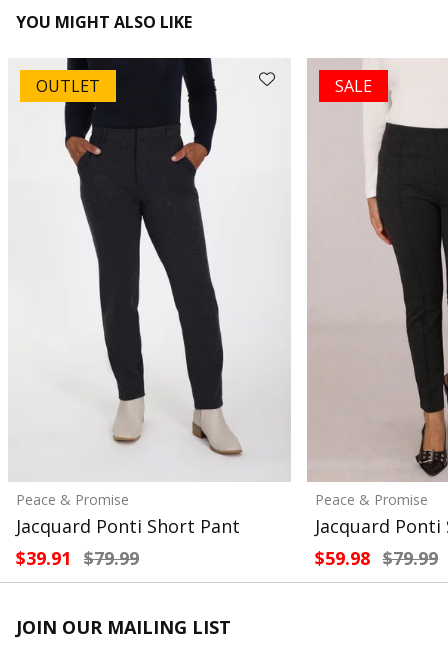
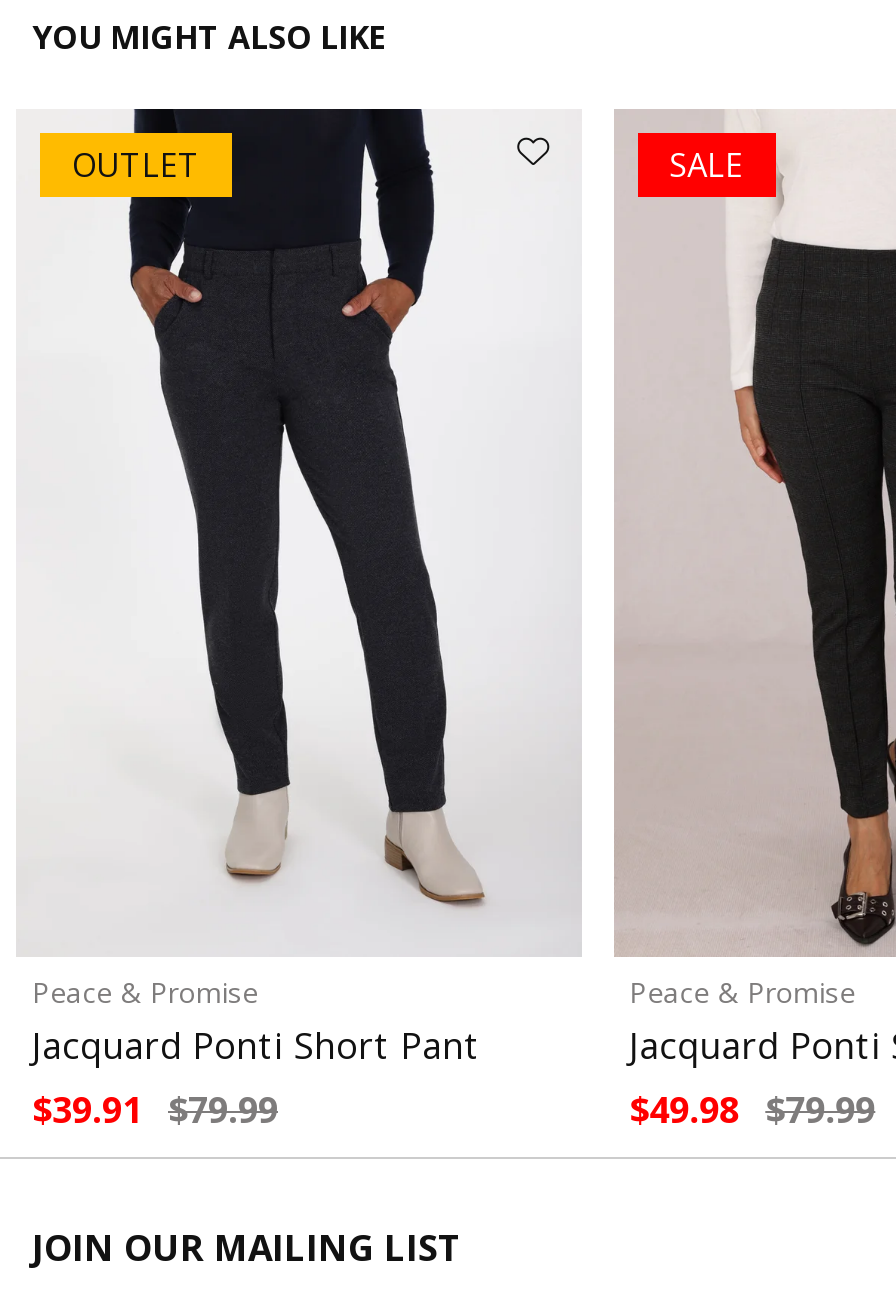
[315,546,438,570] $59.98 $79.99 -> [629,1085,875,1133] $49.98 $79.99

